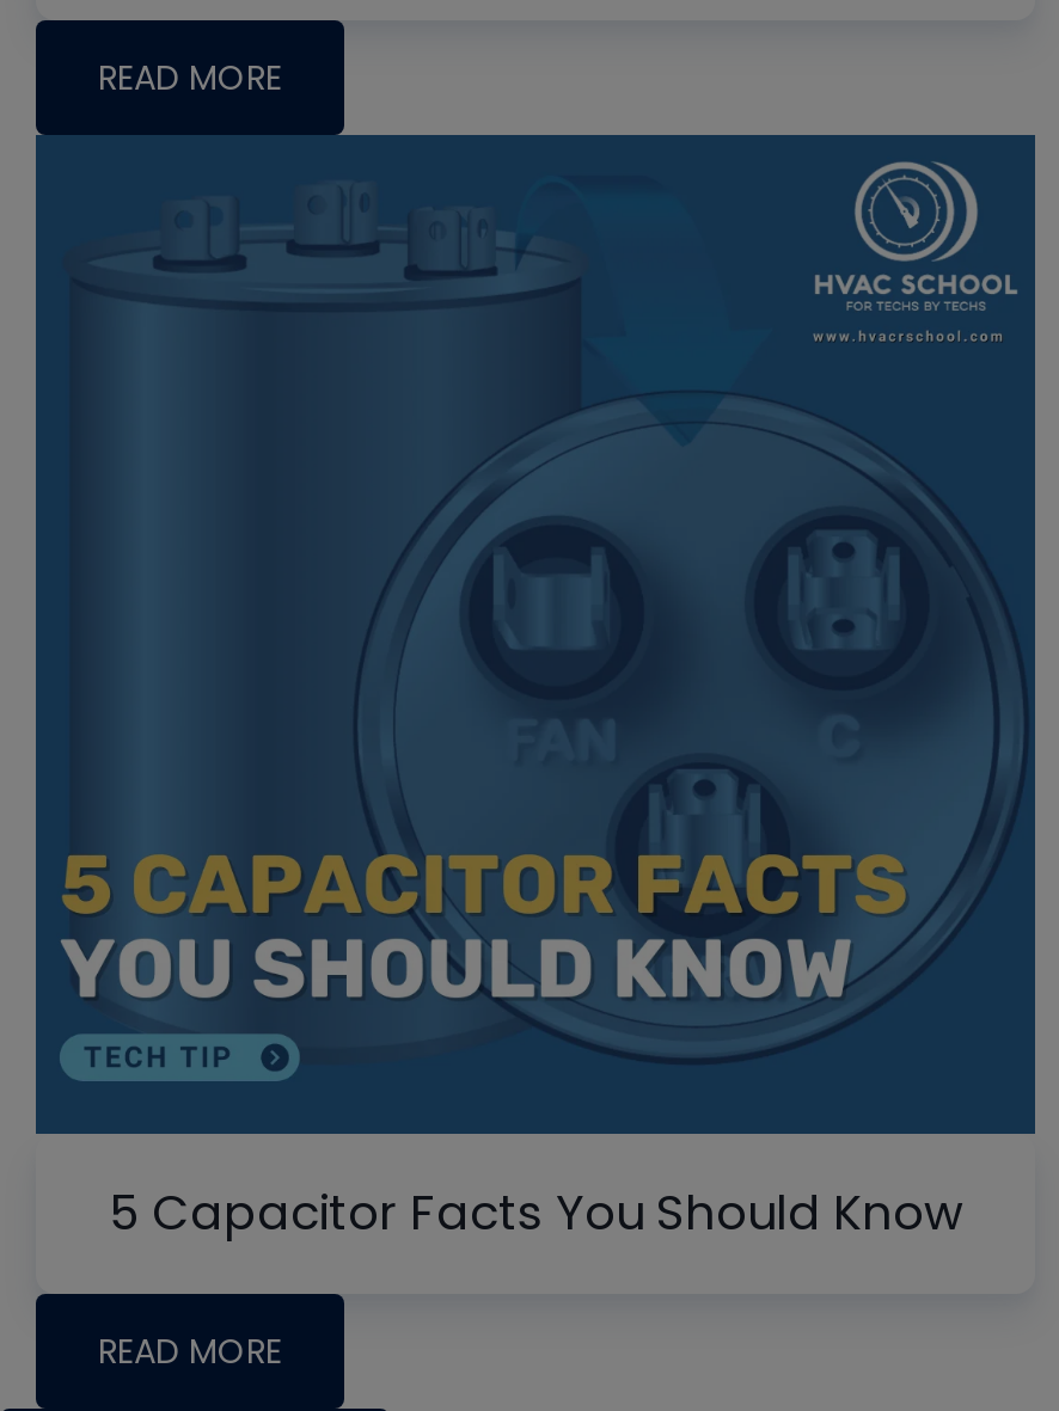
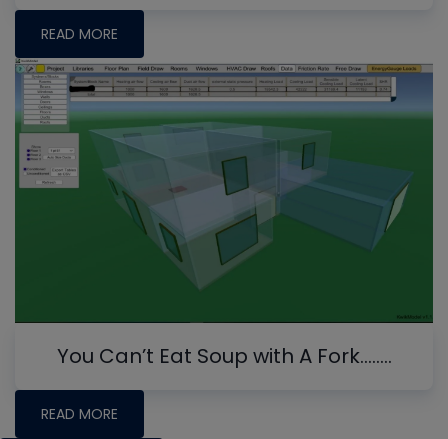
[36,133,1037,1246] [image] | 5 Capacitor Facts You Should Know -> [15,57,433,370] [image] | You Can’t Eat Soup with A Fork........

